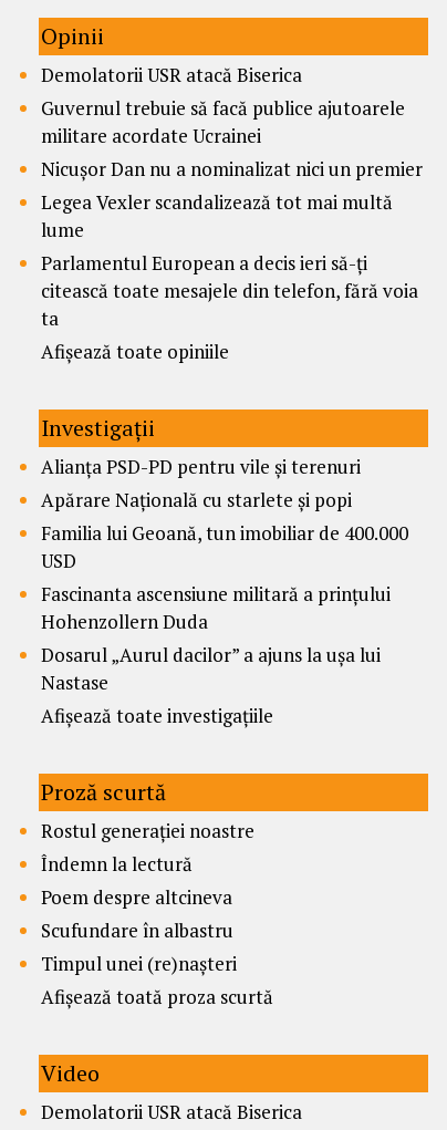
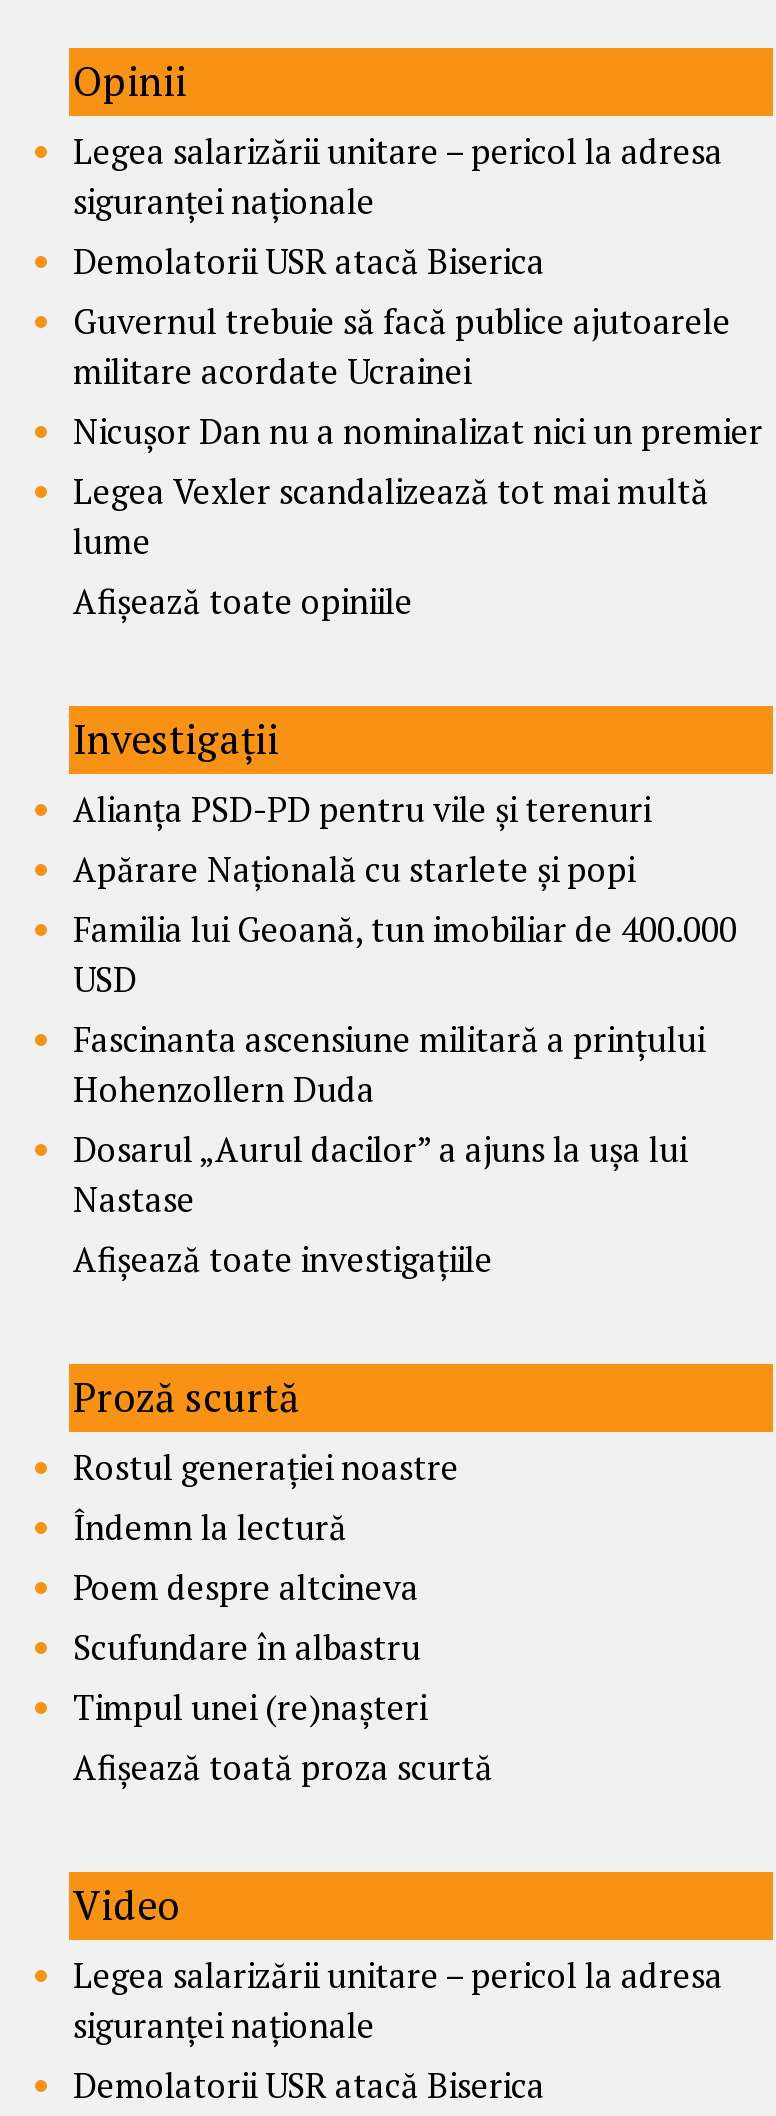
none -> [73,127,723,223] Legea salarizării unitare – pericol la adresa | siguranței naționale
moved [41,62,423,242] -> [73,237,763,563]: Demolatorii USR atacă Biserica | Guvernul trebuie să facă publice ajutoarele | militare acordate Ucrainei | Nicușor Dan nu a nominalizat nici un premier | Legea Vexler scandalizează tot mai multă | lume
[41,250,418,331] Parlamentul European a decis ieri să-ți | citească toate mesajele din telefon, fără voia | ta -> none
moved [41,338,408,1088] -> [73,577,737,1931]: Afișează toate opiniile | Investigații | Alianța PSD-PD pentru vile și terenuri | ... | Afișează toată proza scurtă | Video
none -> [73,1951,723,2047] Legea salarizării unitare – pericol la adresa | siguranței naționale

